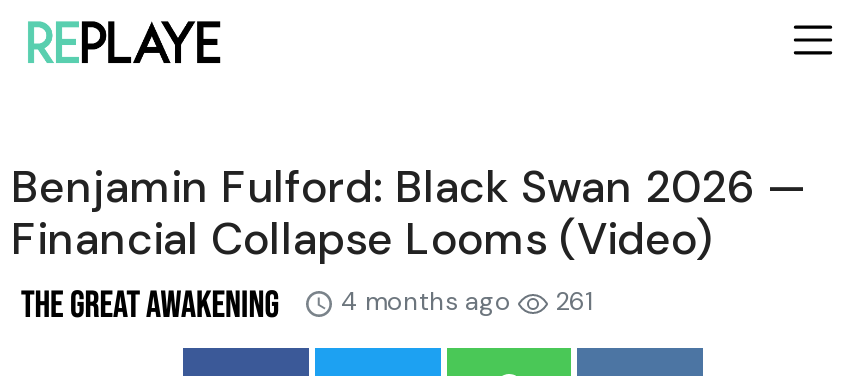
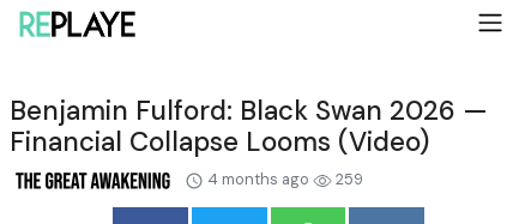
[335,284,593,318] 4 months ago 261 -> [204,169,363,189] 4 months ago 259

